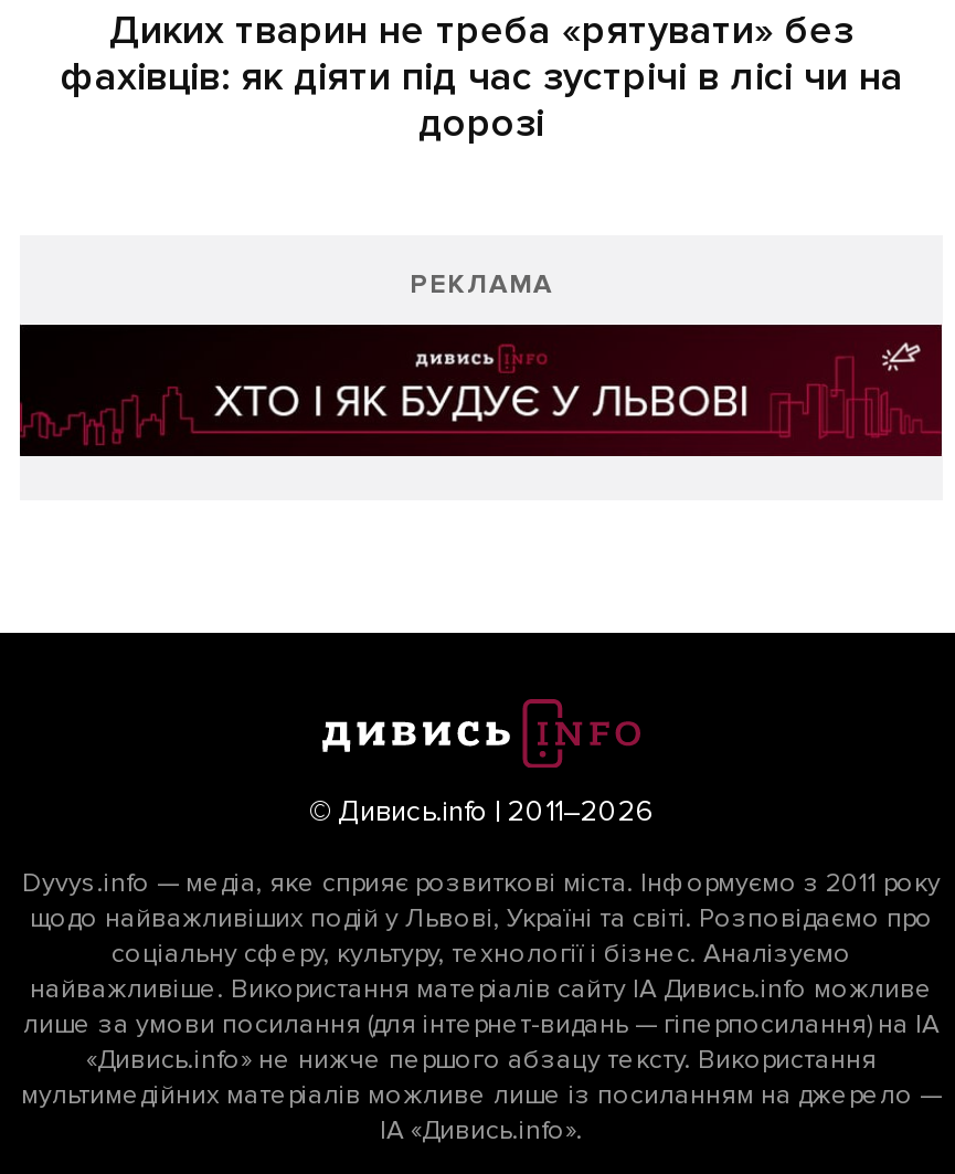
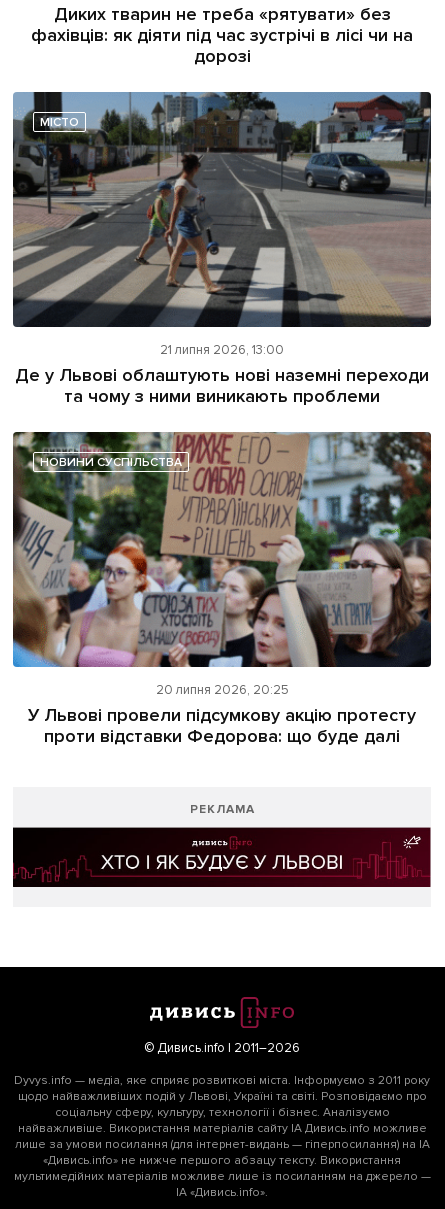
none -> [12,91,432,328] [image] | МІСТО
none -> [12,342,432,668] [image] | 21 липня 2026, 13:00 | Де у Львові облаштують нові наземні переходи | та чому з ними виникають проблеми | НОВИНИ СУСПІЛЬСТВА
none -> [28,682,416,747] 20 липня 2026, 20:25 | У Львові провели підсумкову акцію протесту | проти відставки Федорова: що буде далі

